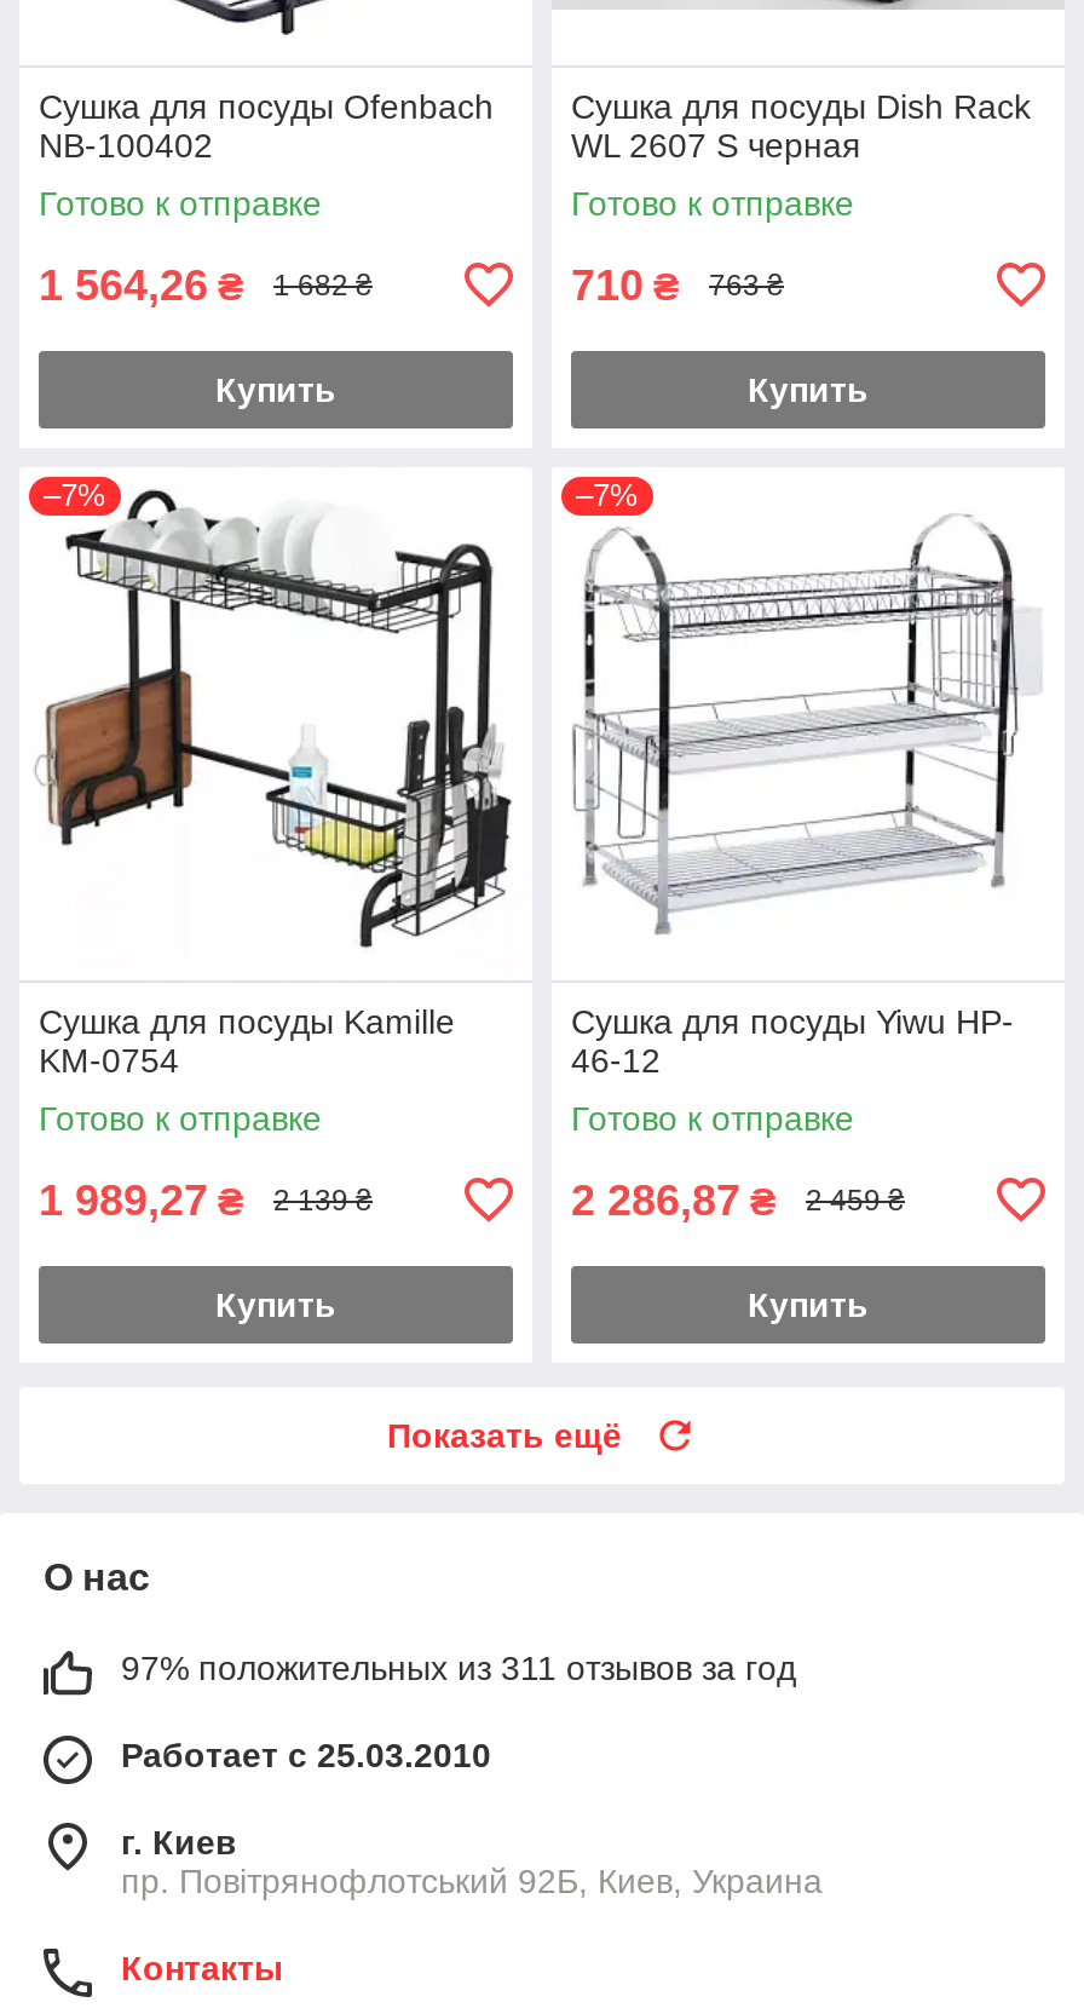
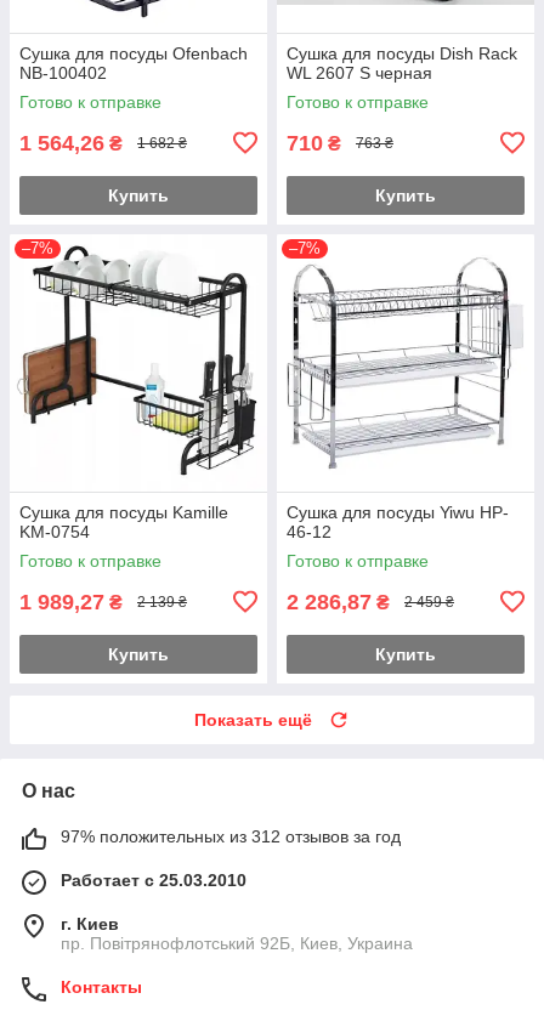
[121,1648,796,1687] 97% положительных из 311 отзывов за год -> [61,826,401,846] 97% положительных из 312 отзывов за год

